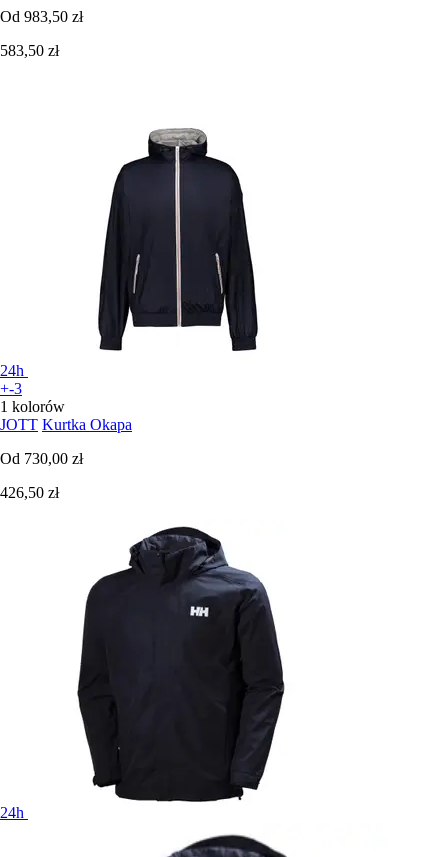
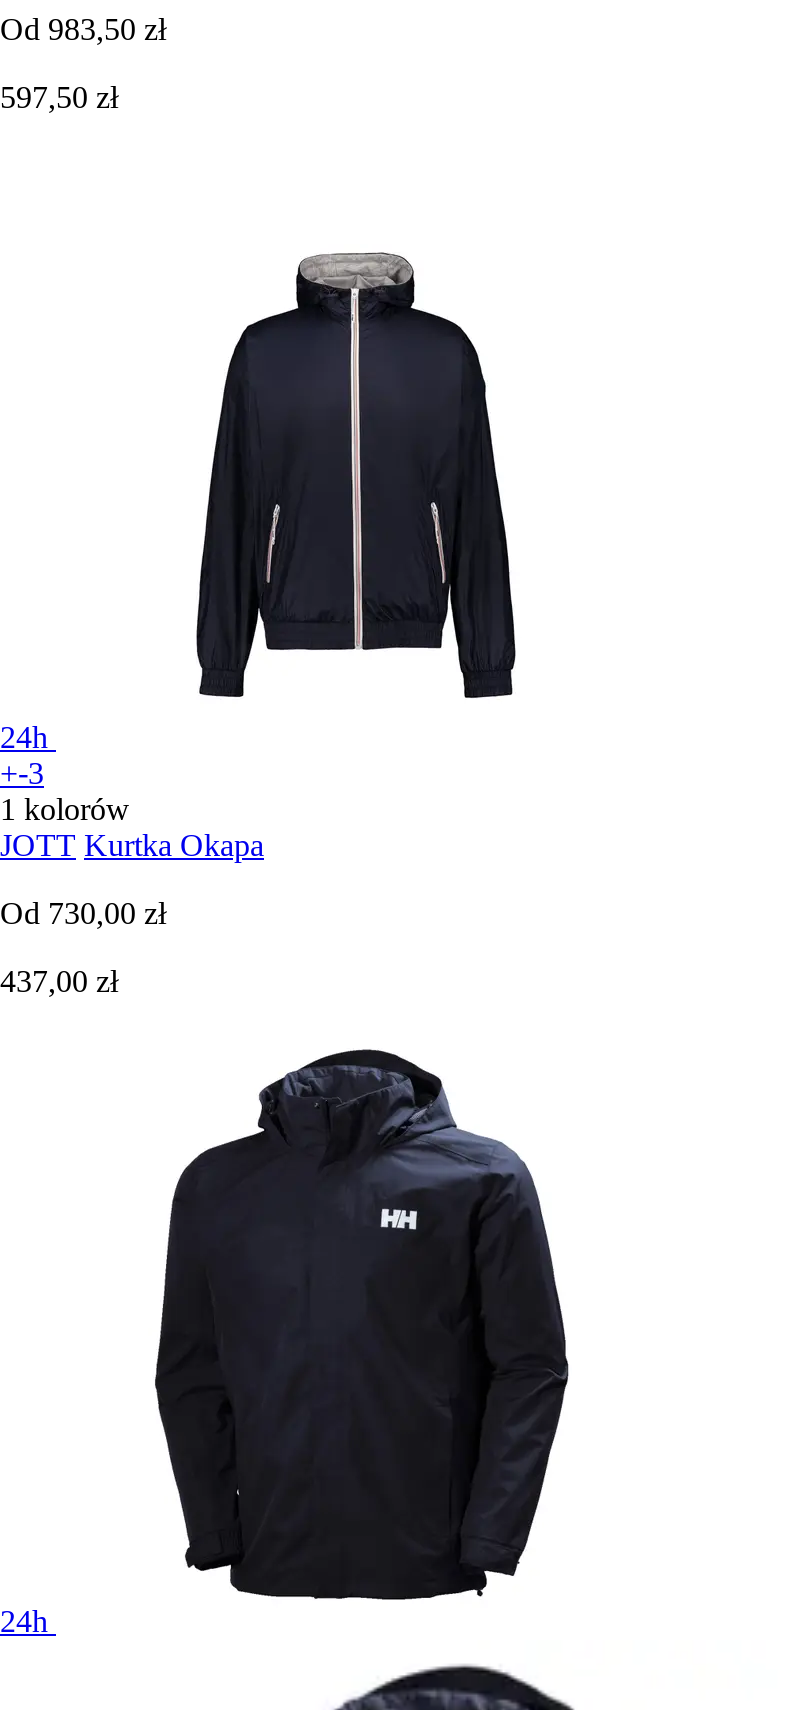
[0,42,59,59] 583,50 zł -> [0,80,118,114] 597,50 zł
[0,484,59,501] 426,50 zł -> [0,964,118,998] 437,00 zł

